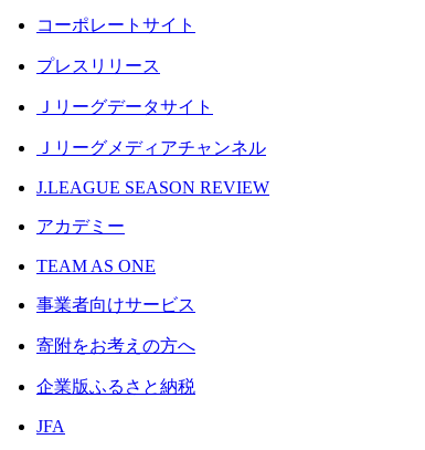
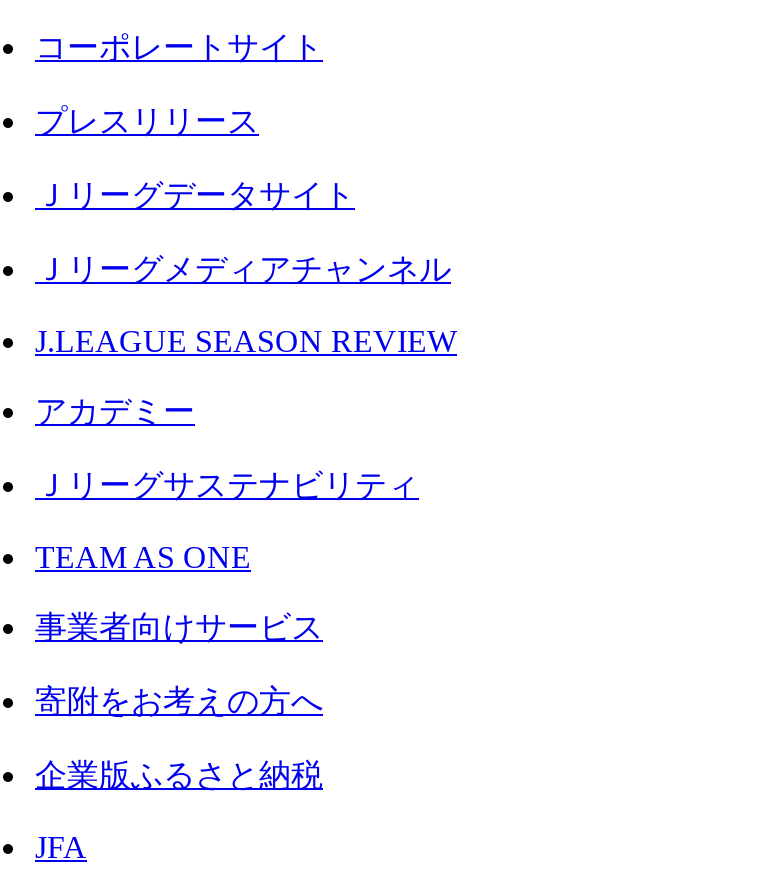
none -> [35,467,419,501] Ｊリーグサステナビリティ

